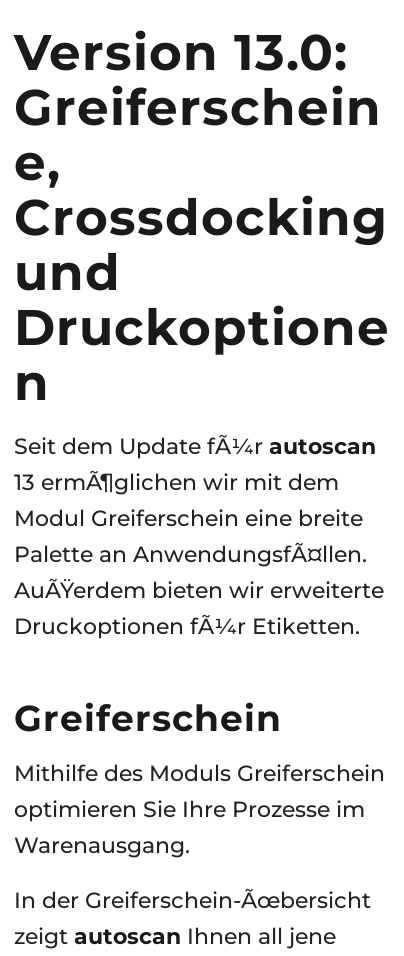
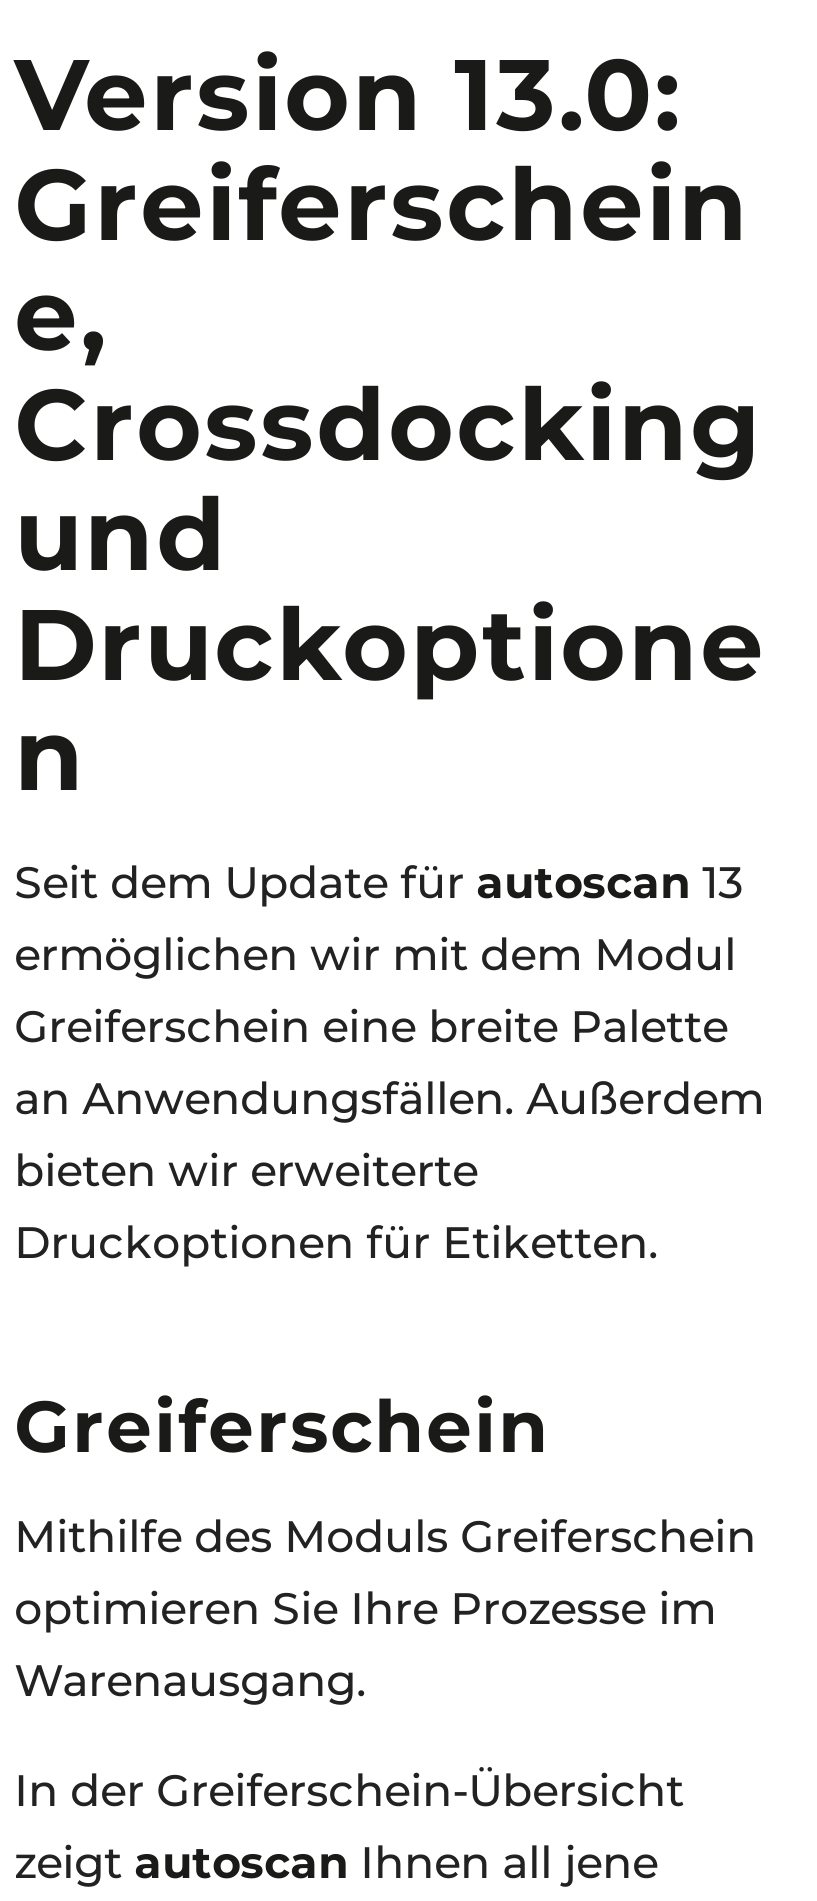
[14,433,384,640] Seit dem Update fÃ¼r autoscan | 13 ermÃ¶glichen wir mit dem | Modul Greiferschein eine breite | Palette an AnwendungsfÃ¤llen. | AuÃŸerdem bieten wir erweiterte | Druckoptionen fÃ¼r Etiketten. -> [14,855,764,1269] Seit dem Update für autoscan 13 | ermöglichen wir mit dem Modul | Greiferschein eine breite Palette | an Anwendungsfällen. Außerdem | bieten wir erweiterte | Druckoptionen für Etiketten.
[14,887,371,914] In der Greiferschein-Ãœbersicht -> [14,1764,684,1818] In der Greiferschein-Übersicht

